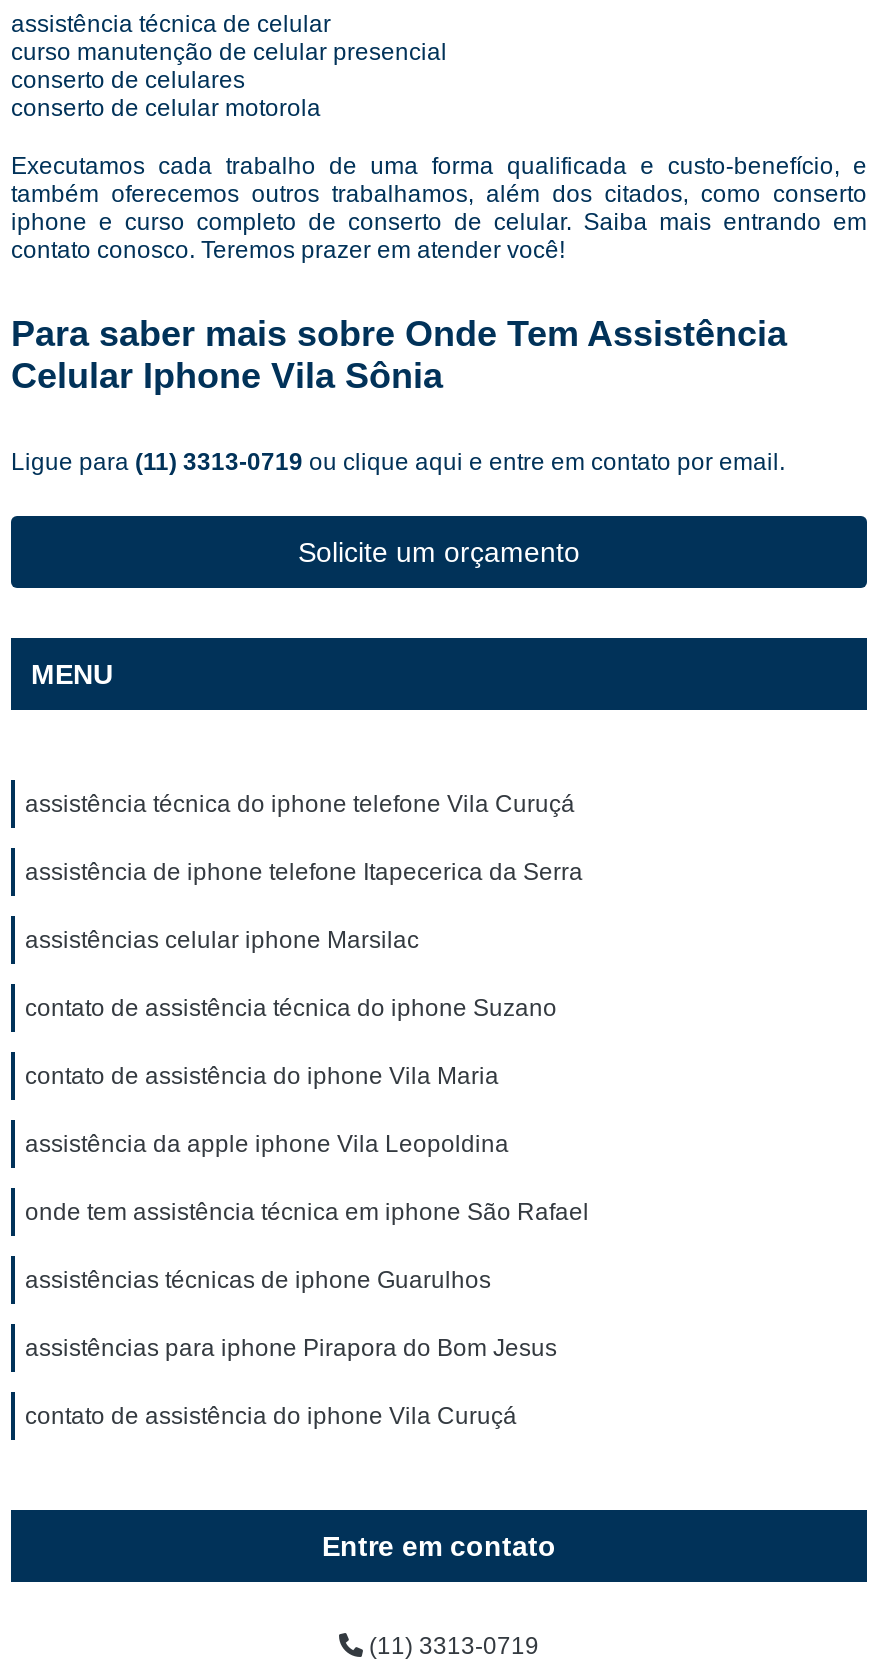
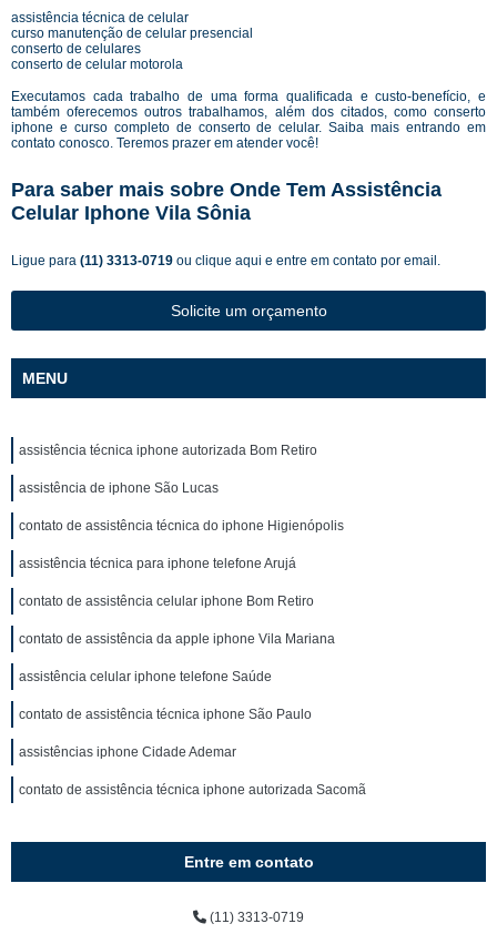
[25,790,575,818] assistência técnica do iphone telefone Vila Curuçá -> [19,443,317,458] assistência técnica iphone autorizada Bom Retiro
[25,858,583,886] assistência de iphone telefone Itapecerica da Serra -> [19,480,219,496] assistência de iphone São Lucas
[25,926,419,954] assistências celular iphone Marsilac -> [19,518,344,534] contato de assistência técnica do iphone Higienópolis
[25,994,557,1022] contato de assistência técnica do iphone Suzano -> [19,556,296,571] assistência técnica para iphone telefone Arujá
[25,1062,499,1090] contato de assistência do iphone Vila Maria -> [19,593,314,609] contato de assistência celular iphone Bom Retiro
[25,1130,509,1158] assistência da apple iphone Vila Leopoldina -> [19,631,335,647] contato de assistência da apple iphone Vila Mariana
[25,1198,589,1226] onde tem assistência técnica em iphone São Rafael -> [19,669,272,684] assistência celular iphone telefone Saúde
[25,1266,491,1294] assistências técnicas de iphone Guarulhos -> [19,707,312,722] contato de assistência técnica iphone São Paulo
[25,1334,557,1362] assistências para iphone Pirapora do Bom Jesus -> [19,744,236,760] assistências iphone Cidade Ademar
[25,1402,517,1430] contato de assistência do iphone Vila Curuçá -> [19,782,366,798] contato de assistência técnica iphone autorizada Sacomã

